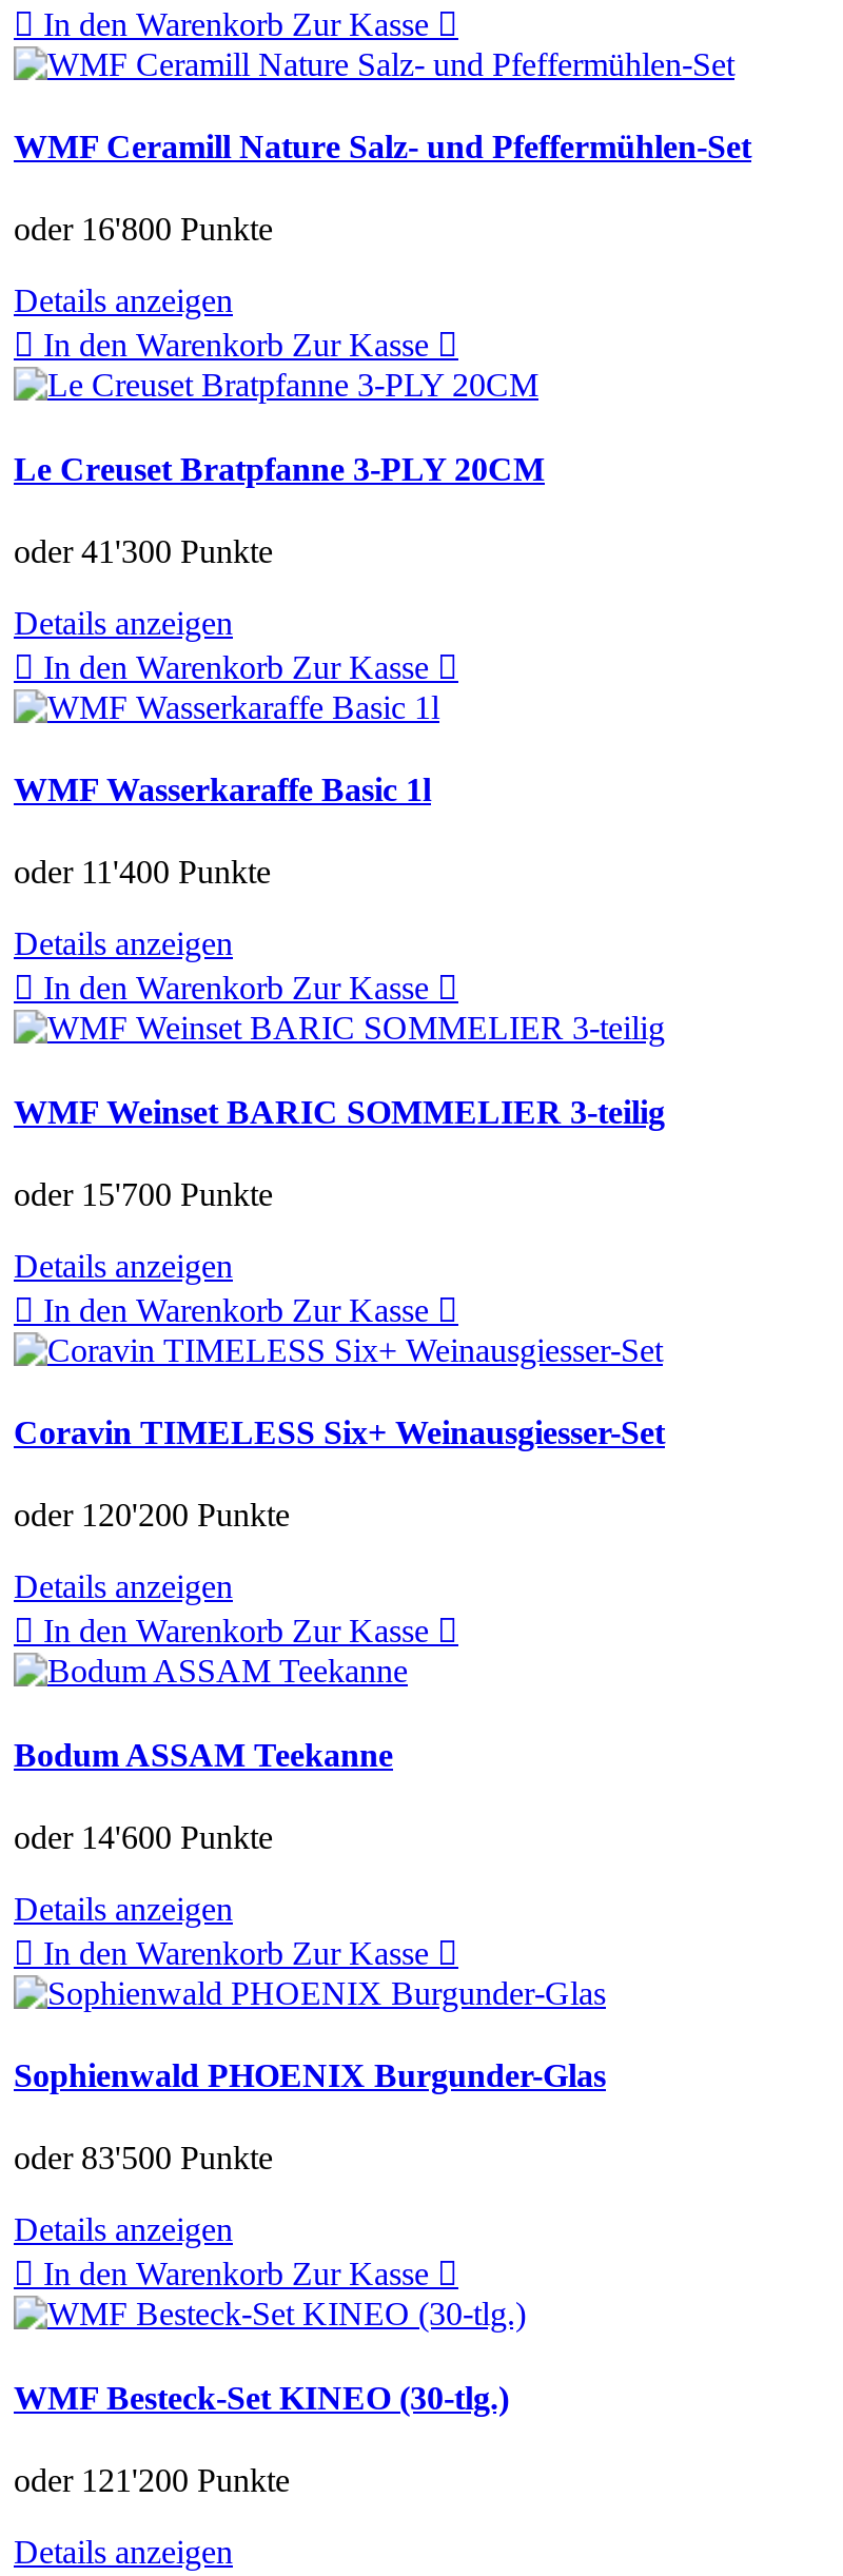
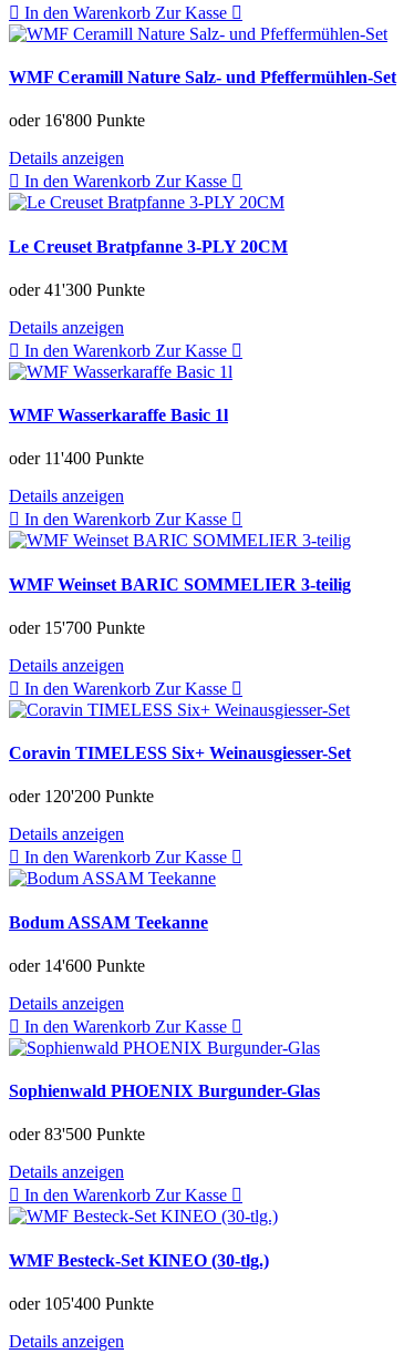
[14,2462,290,2498] oder 121'200 Punkte -> [9,1294,154,1313] oder 105'400 Punkte

